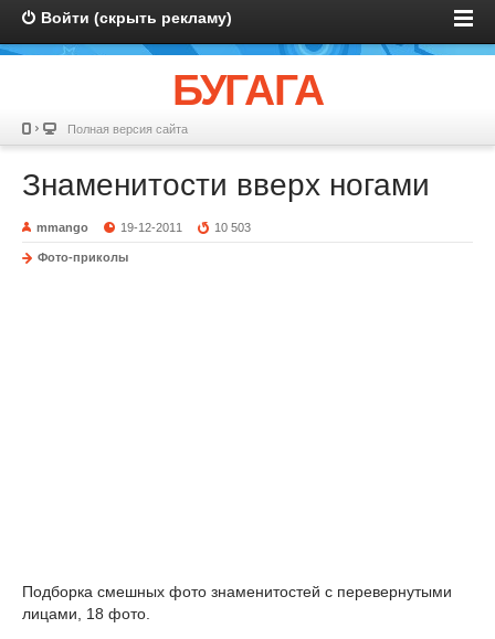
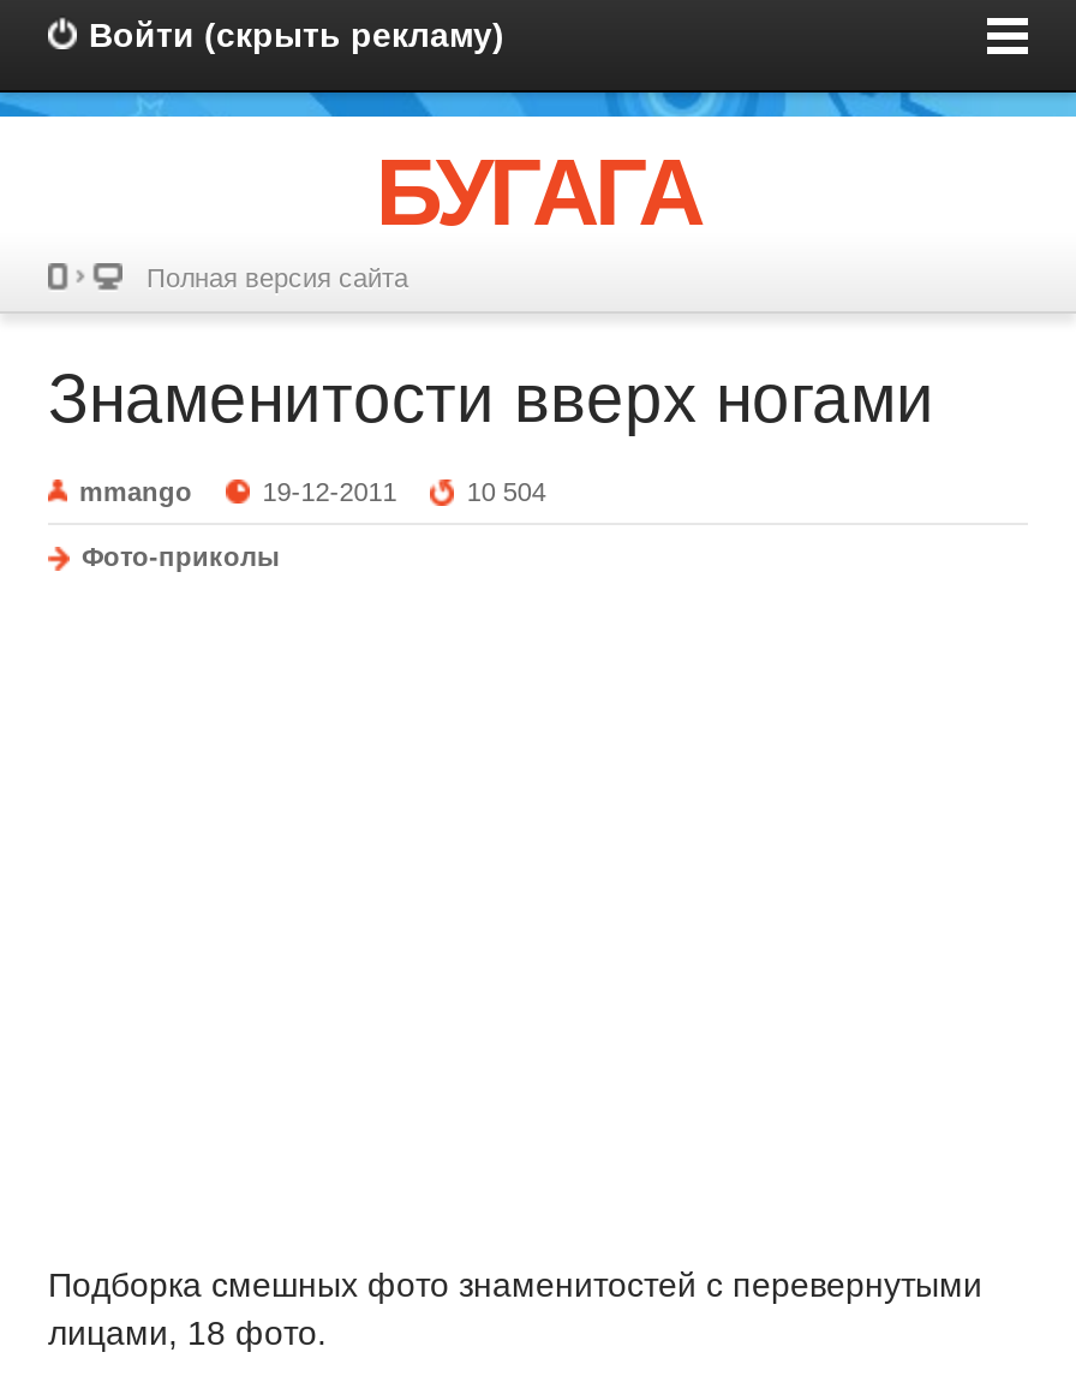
[215,221,251,234] 10 503 -> [467,477,546,506] 10 504

